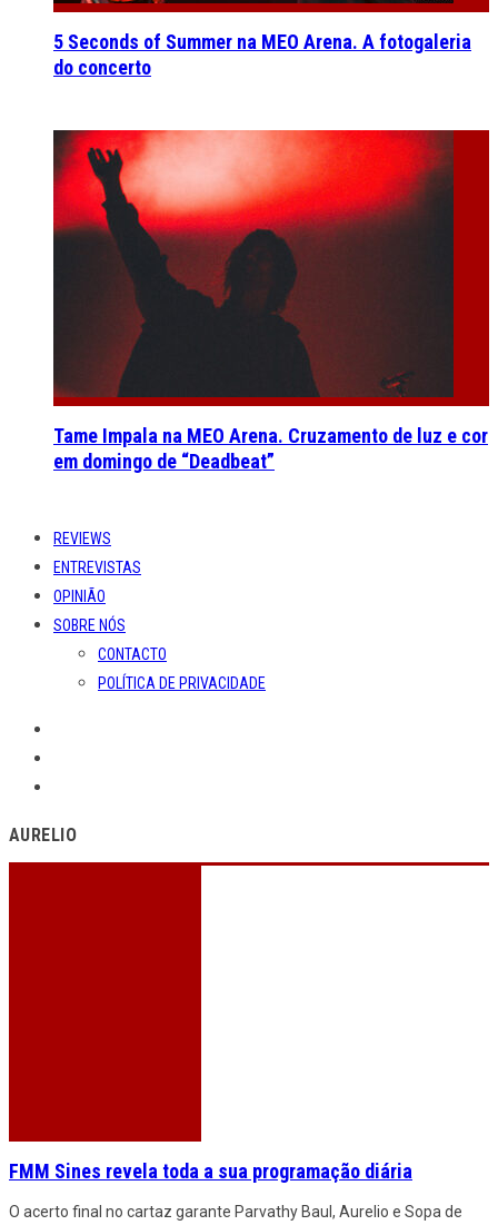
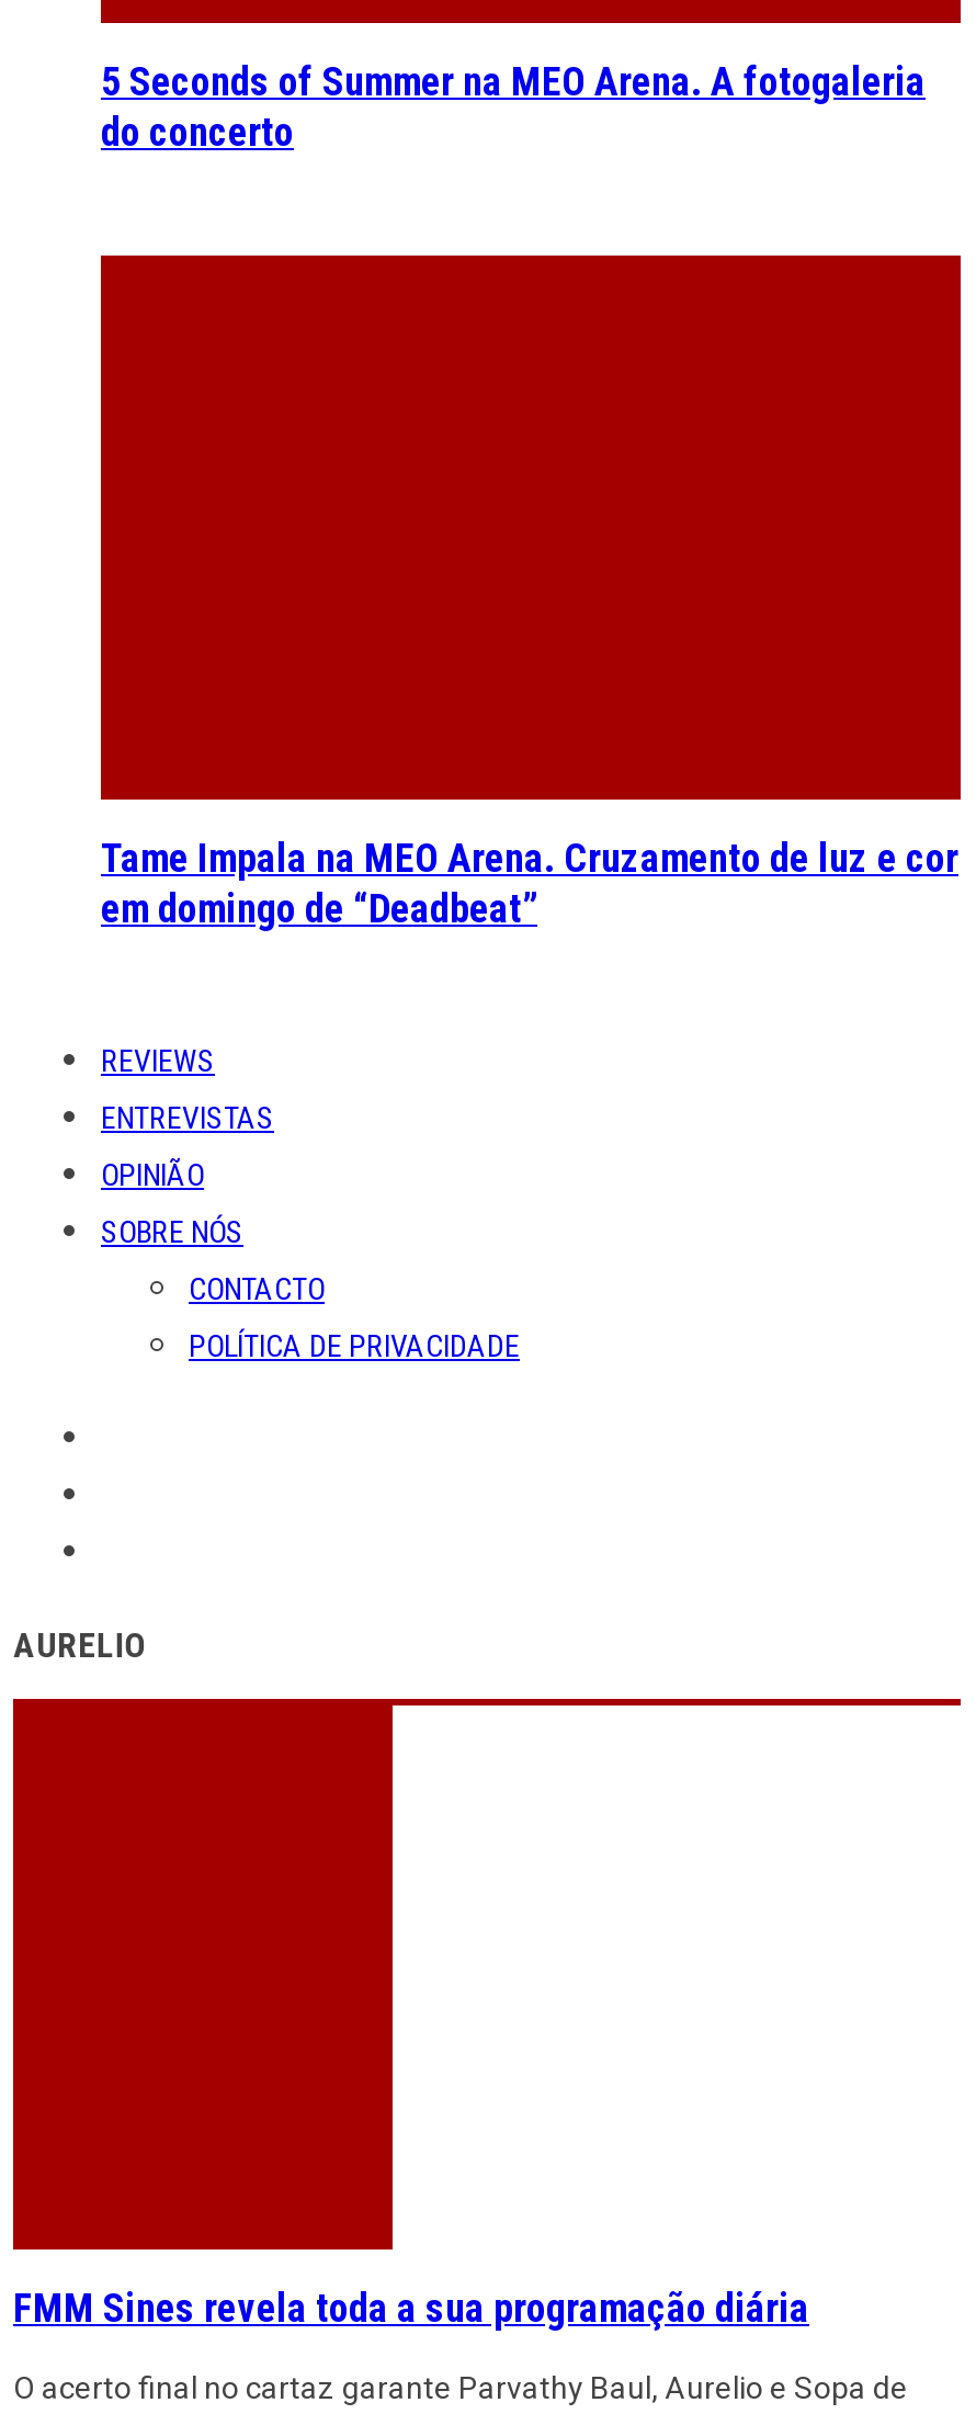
[52,129,455,398] [image] -> none

